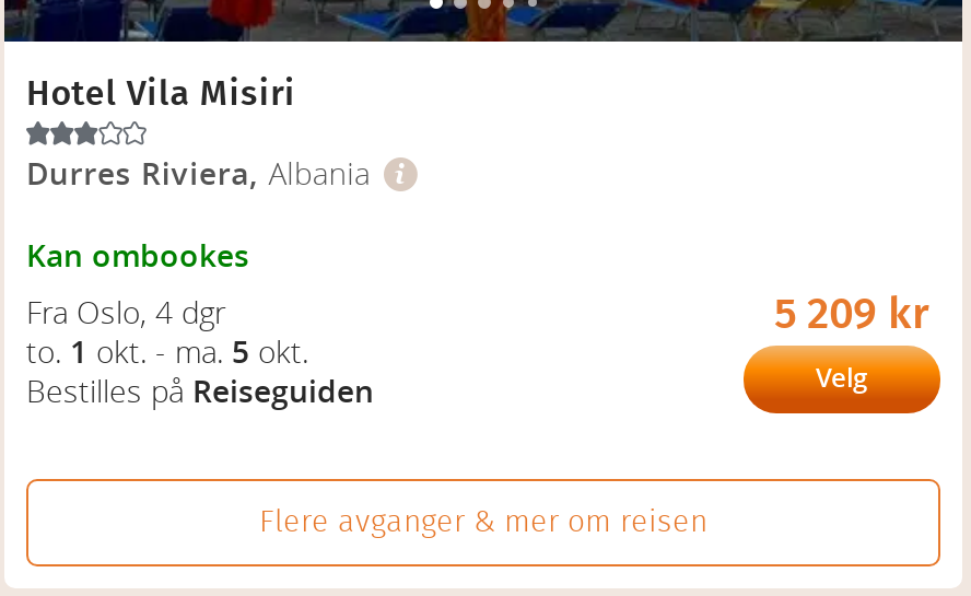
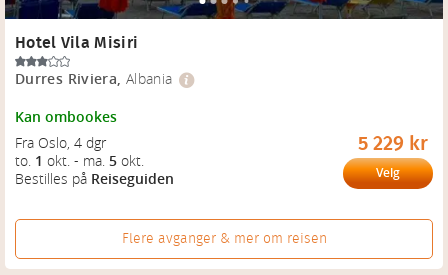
[774,293,929,337] 5 209 kr -> [358,134,428,154] 5 229 kr

